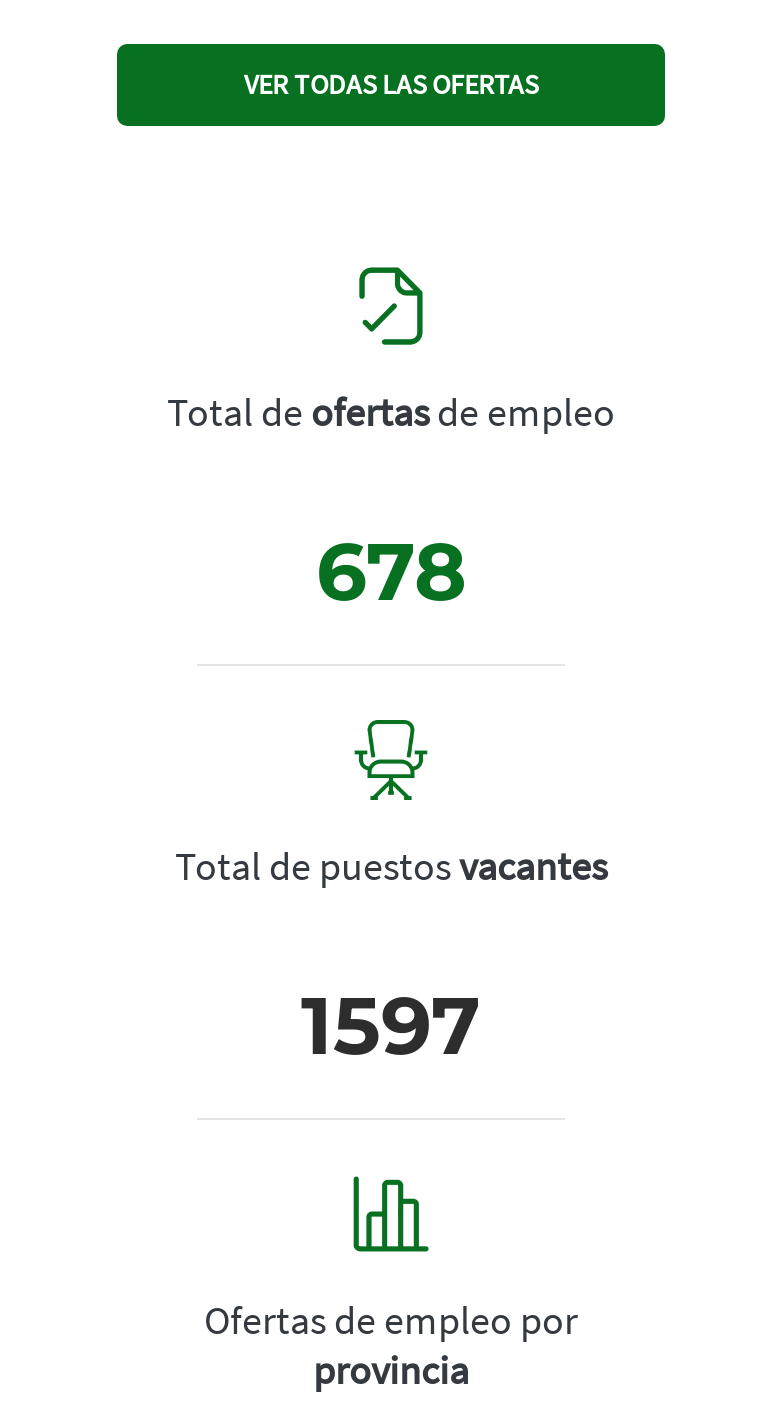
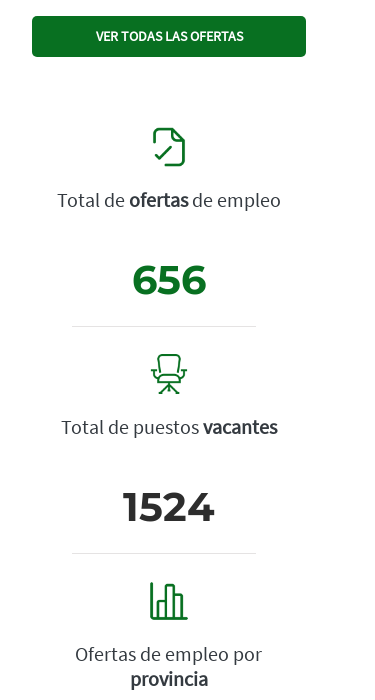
[316,522,466,620] 678 -> [132,255,206,304] 656
[301,976,481,1074] 1597 -> [123,482,215,531] 1524

